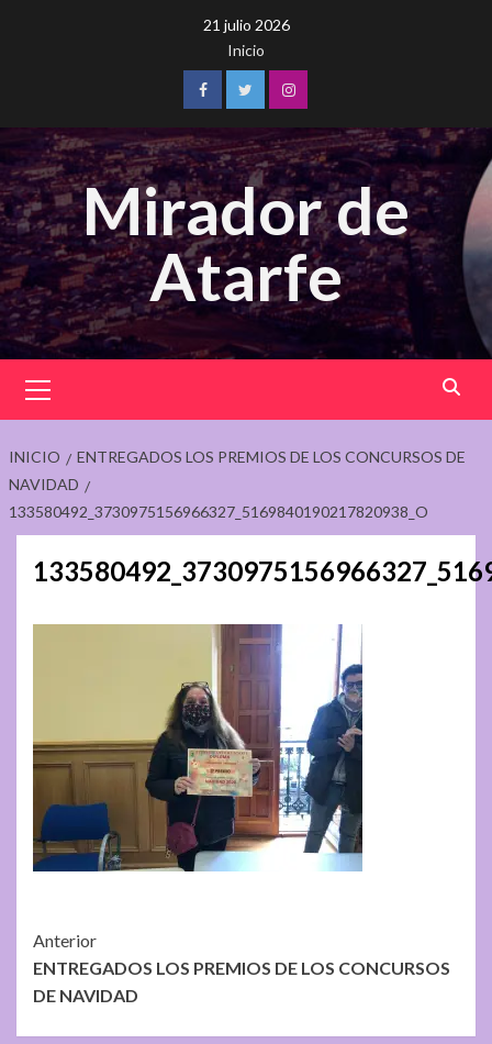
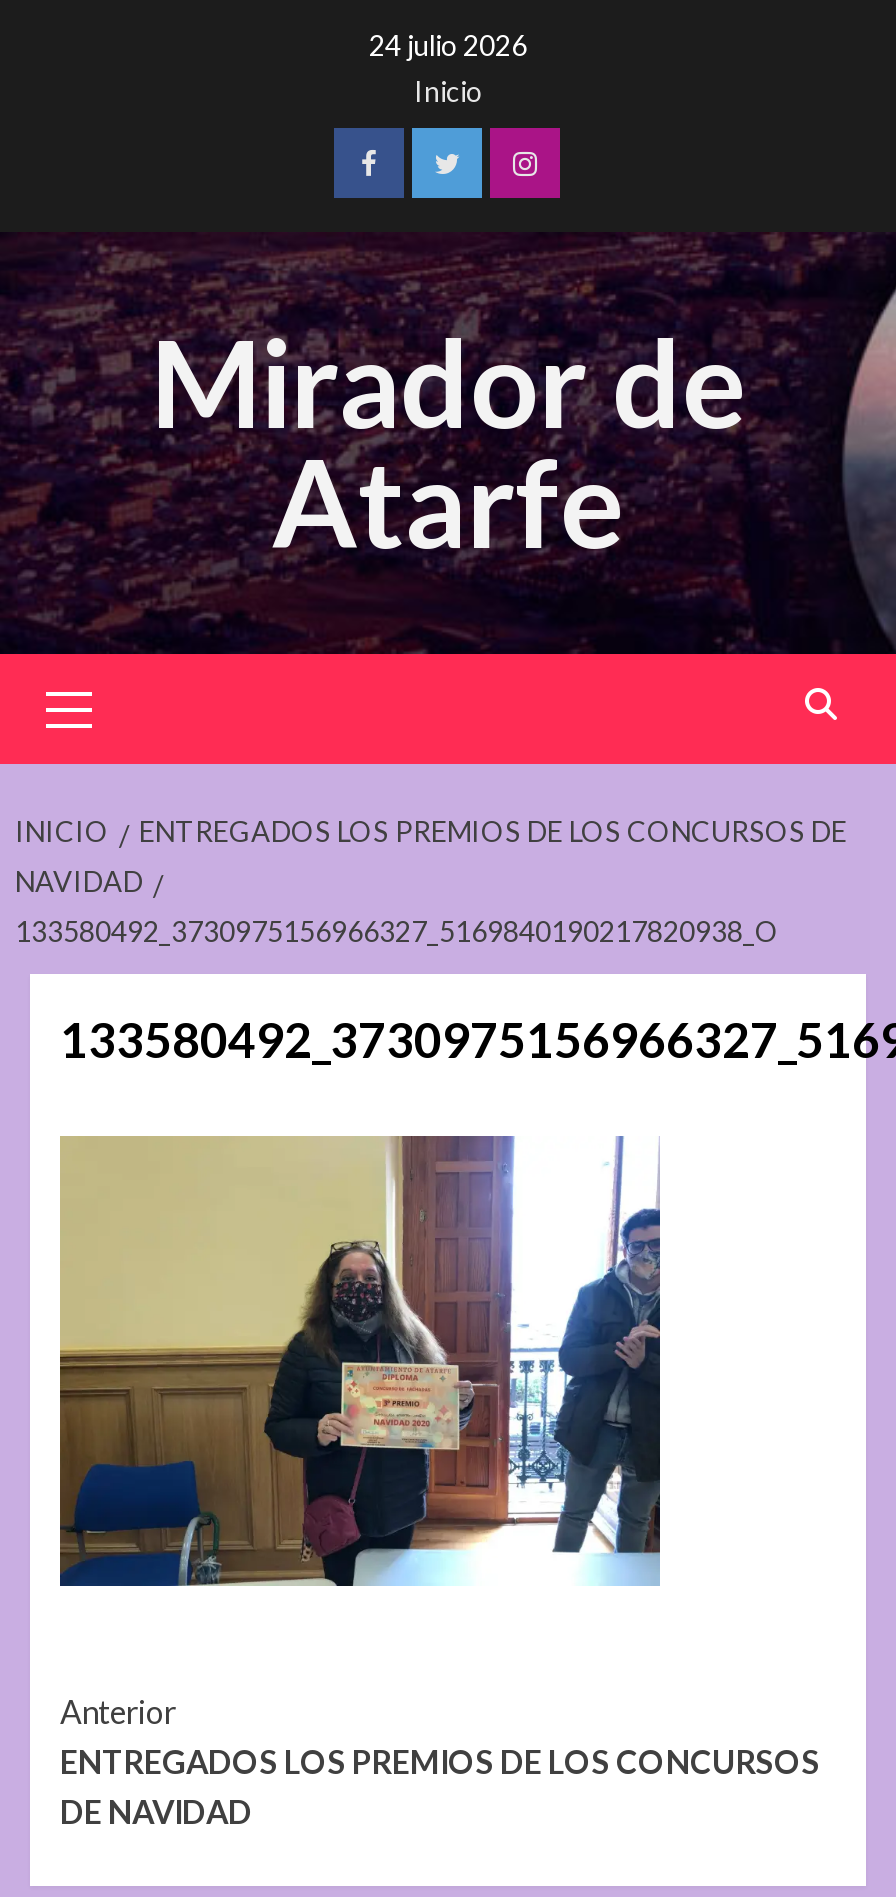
[203,15,289,34] 21 julio 2026 -> [369,28,527,62] 24 julio 2026

